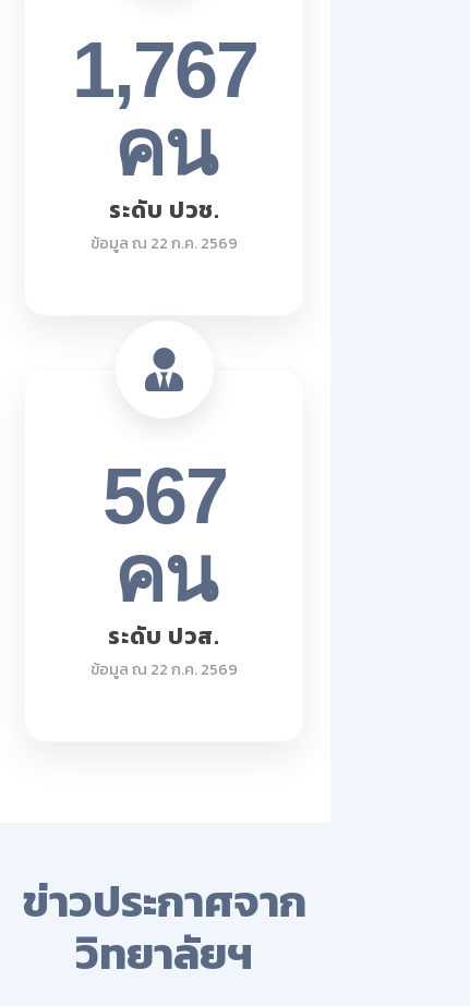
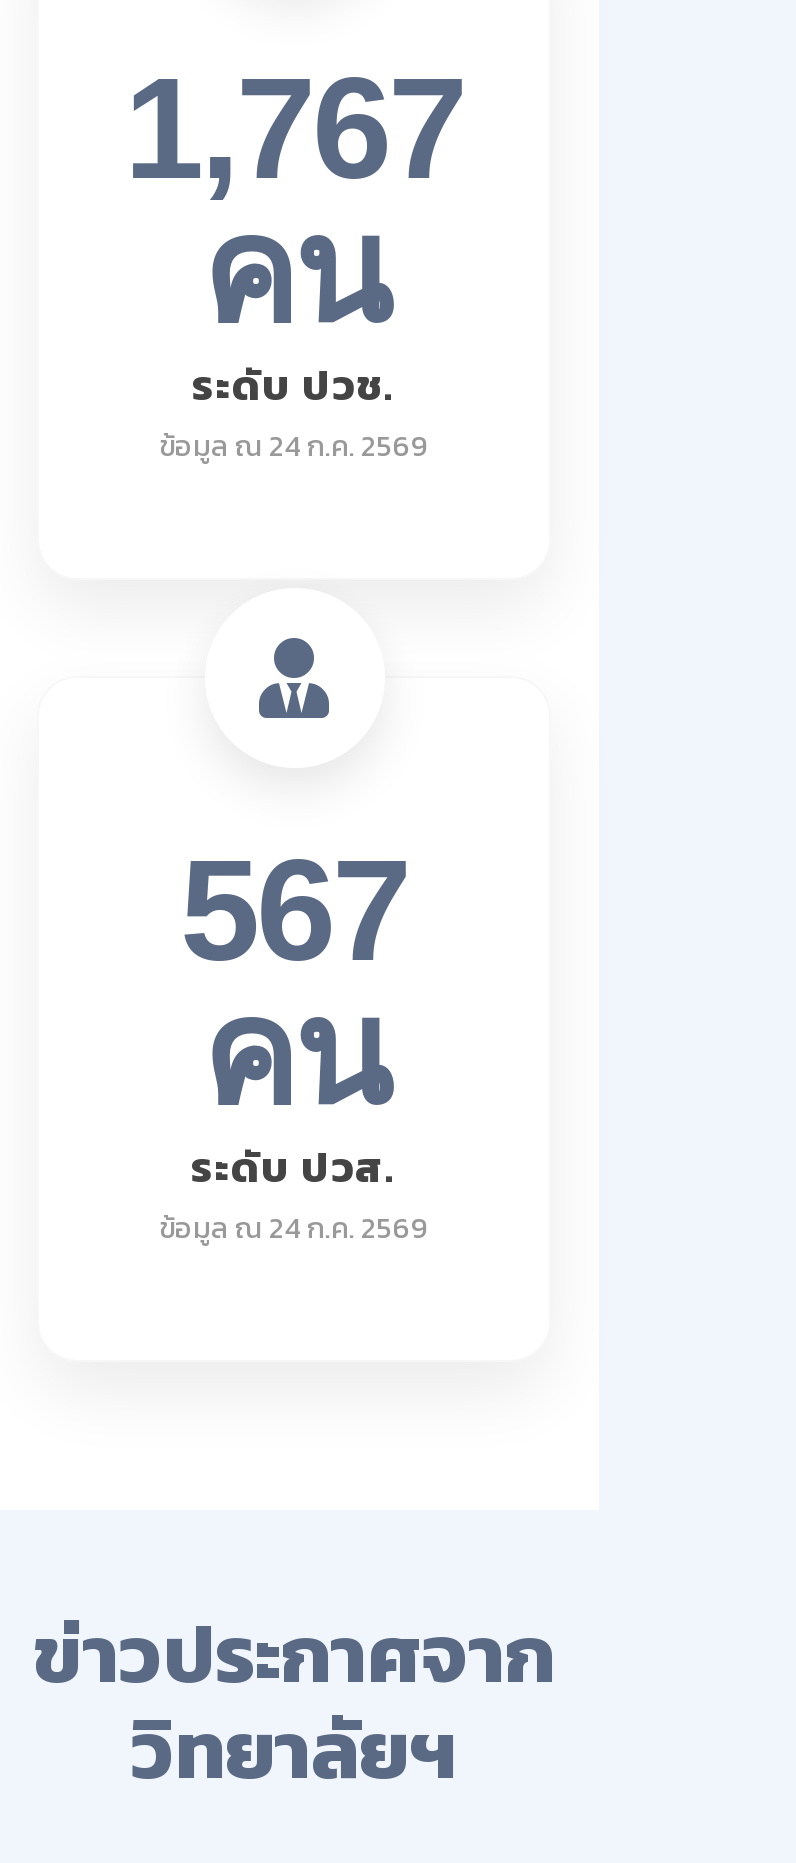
[91,231,238,255] ข้อมูล ณ 22 ก.ค. 2569 -> [159,424,429,468] ข้อมูล ณ 24 ก.ค. 2569
[91,657,238,681] ข้อมูล ณ 22 ก.ค. 2569 -> [159,1206,429,1250] ข้อมูล ณ 24 ก.ค. 2569

